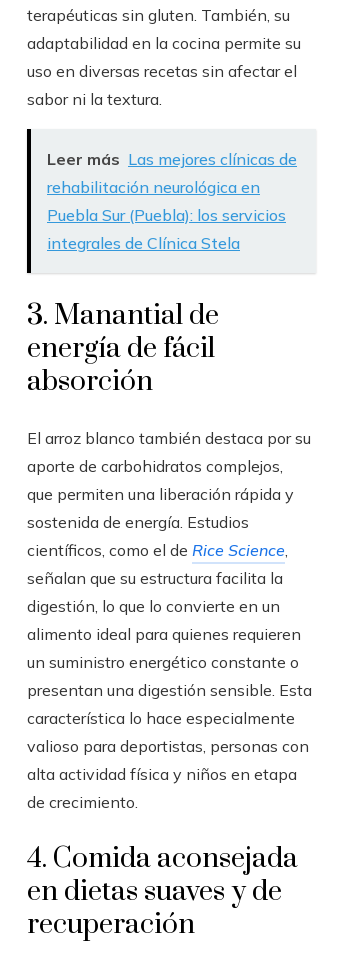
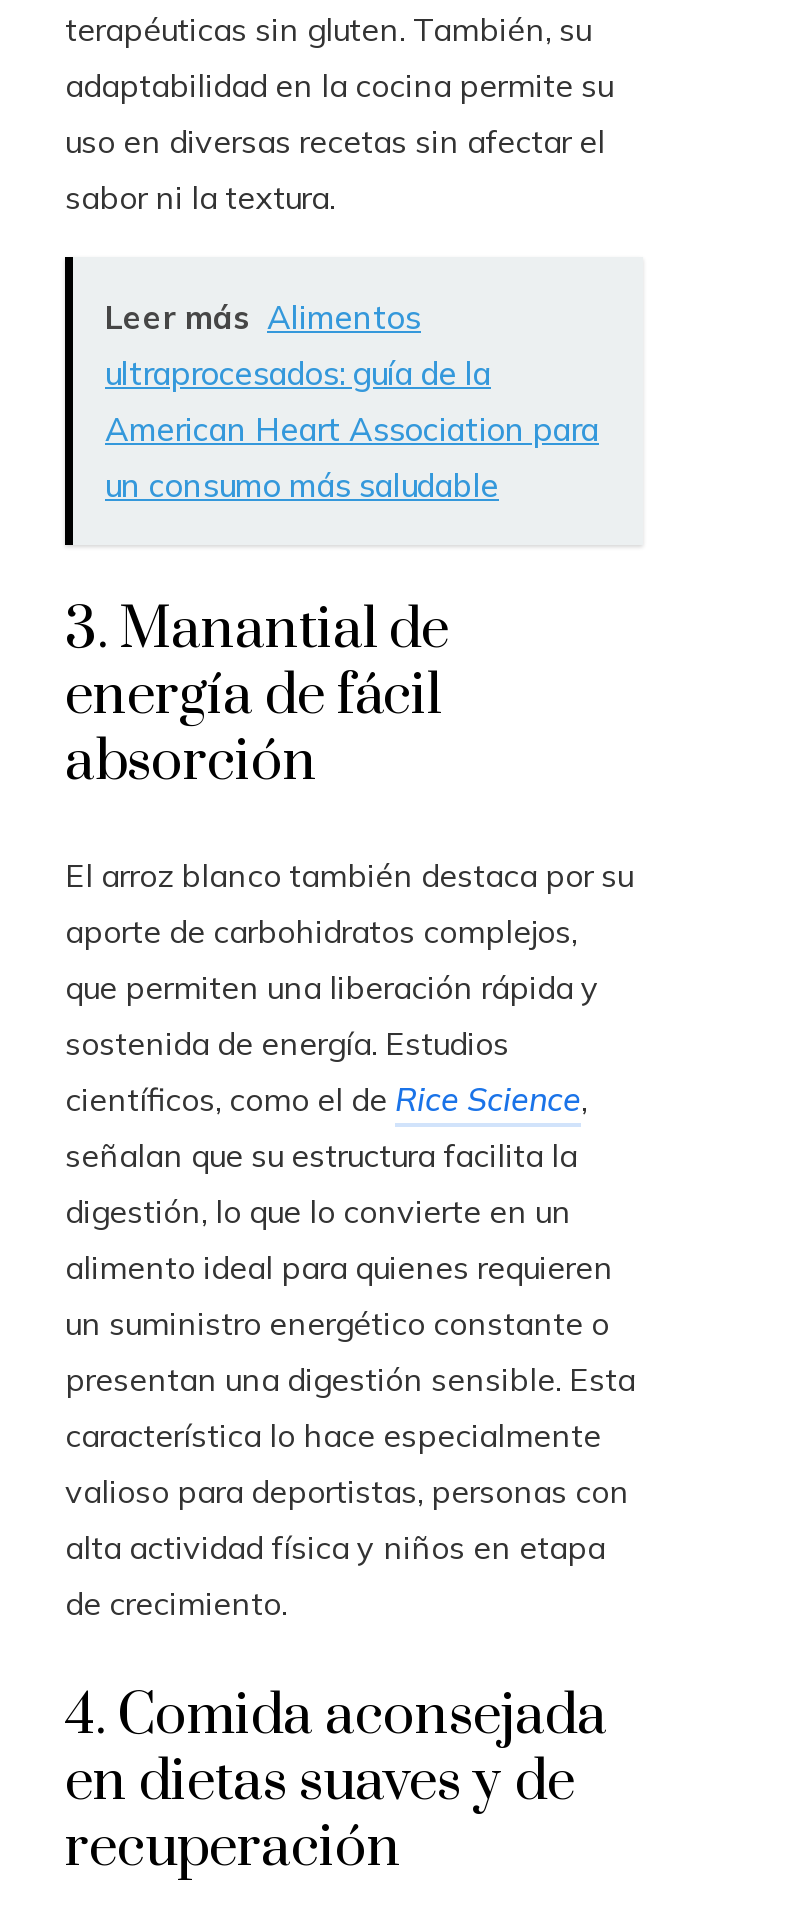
[47,149,297,253] Leer más Las mejores clínicas de | rehabilitación neurológica en | Puebla Sur (Puebla): los servicios | integrales de Clínica Stela -> [105,297,599,505] Leer más Alimentos | ultraprocesados: guía de la | American Heart Association para | un consumo más saludable

